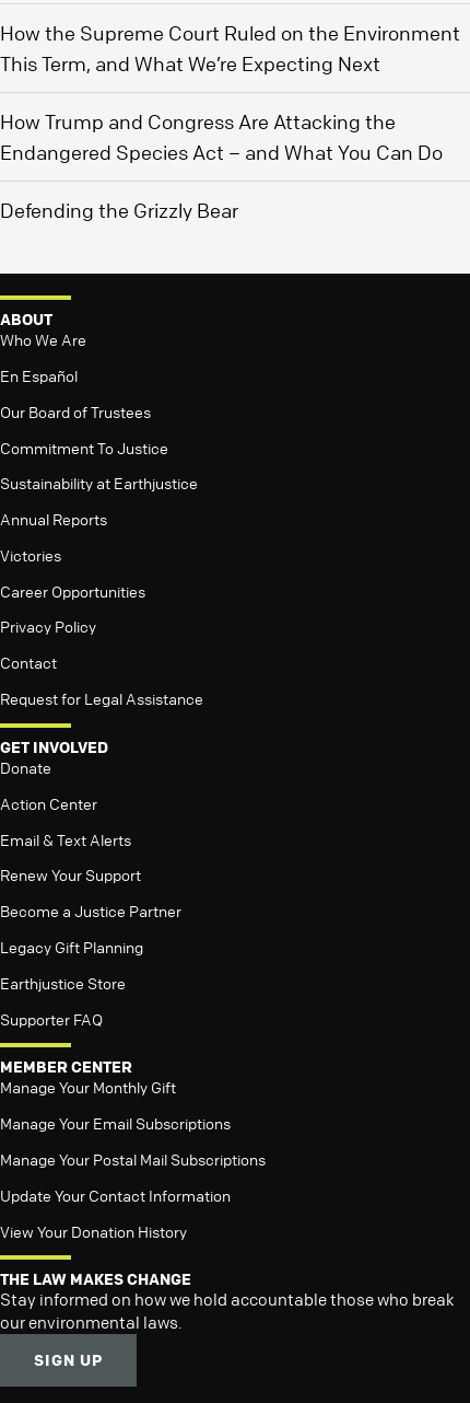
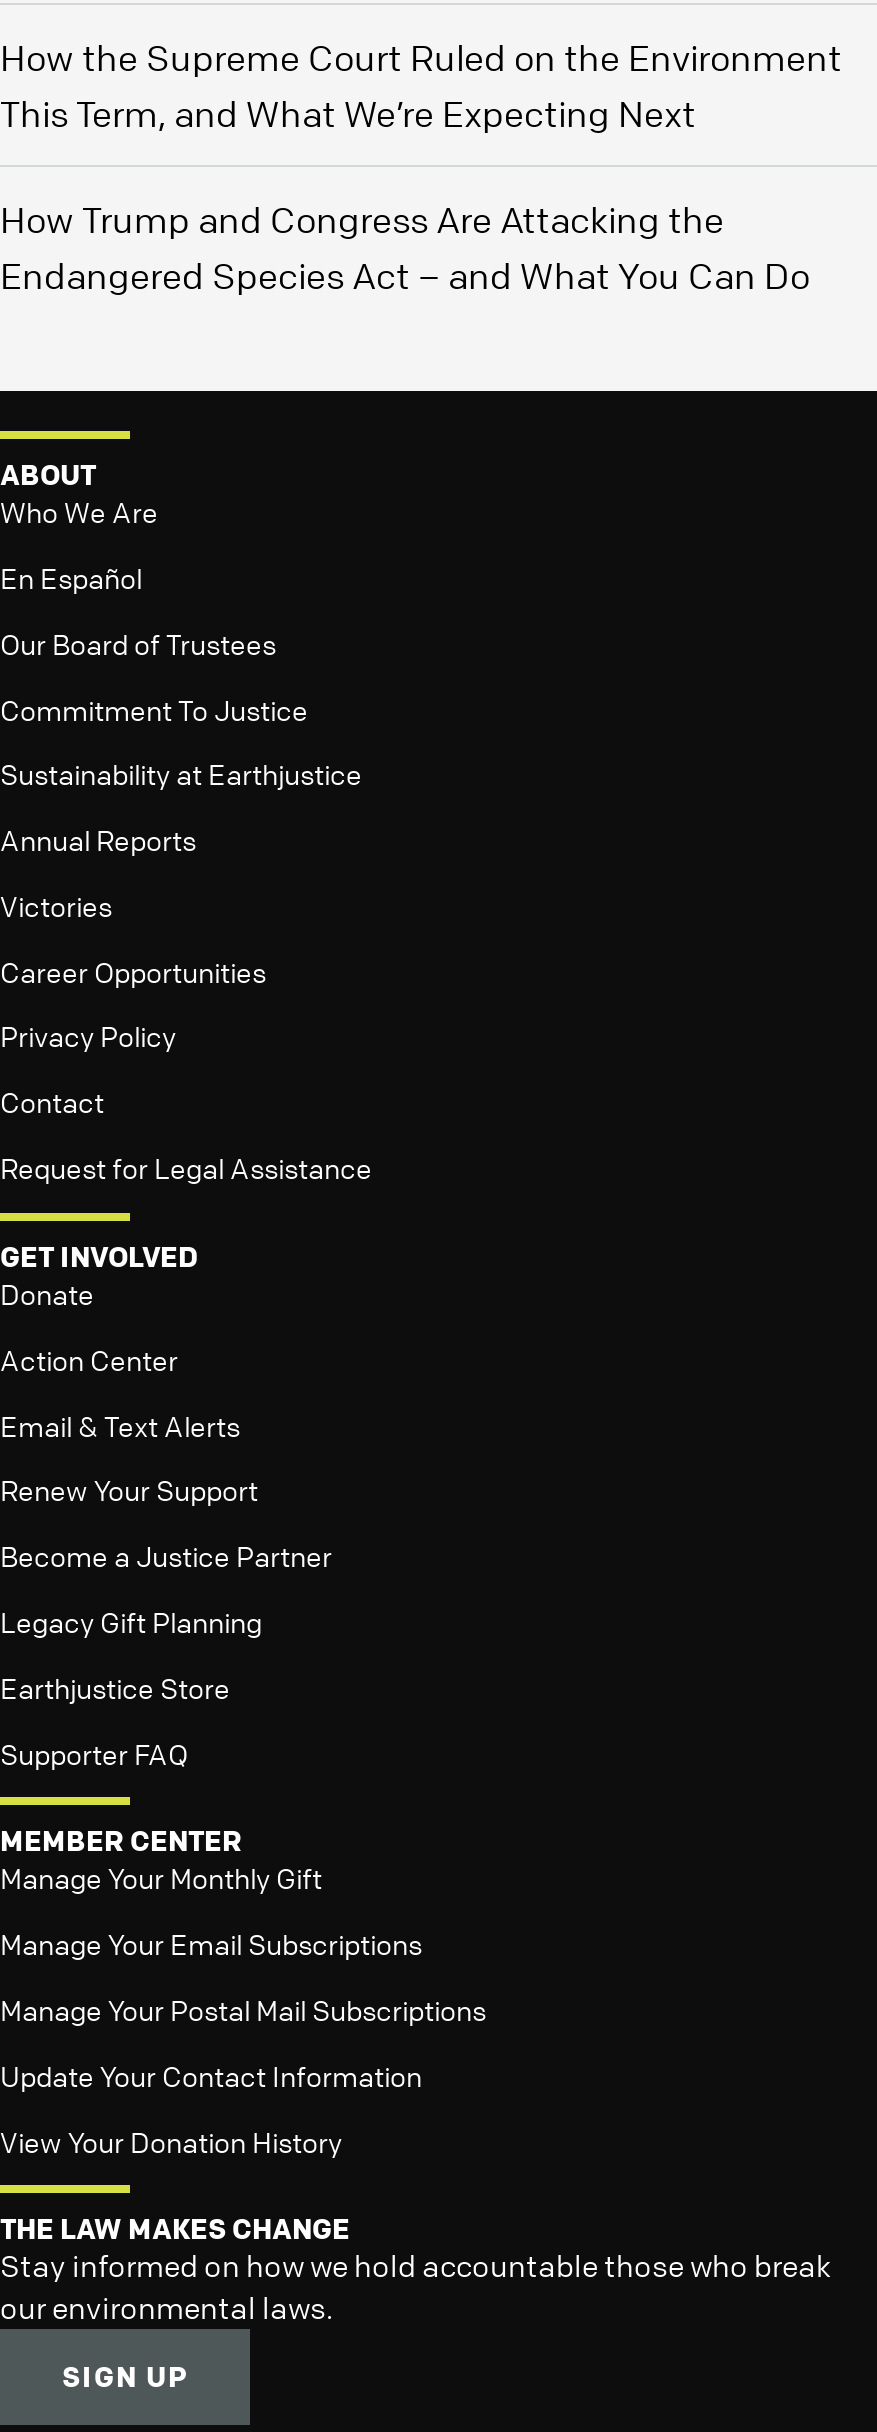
[0,198,238,222] Defending the Grizzly Bear -> none

